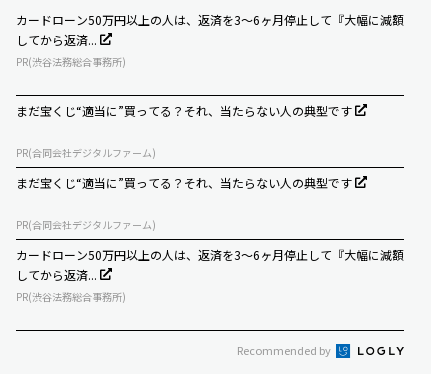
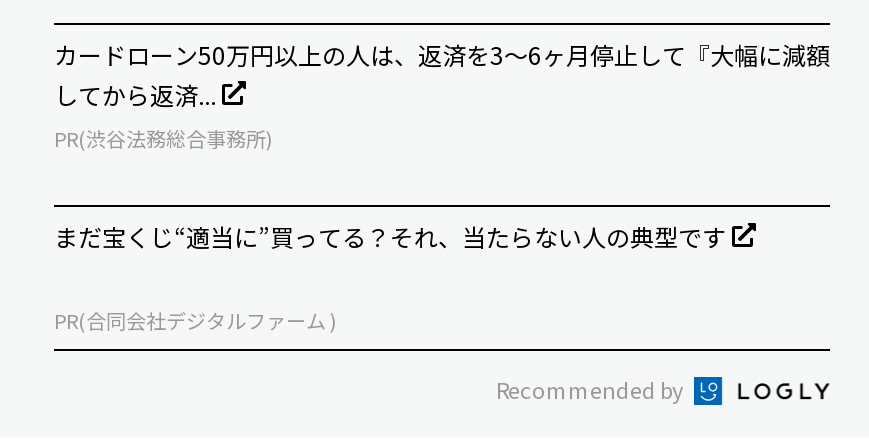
[16,145,404,304] PR(合同会社デジタルファーム) | まだ宝くじ“適当に”買ってる？それ、当たらない人の典型です | PR(合同会社デジタルファーム) | カードローン50万円以上の人は、返済を3～6ヶ月停止して『大幅に減額 | してから返済... | PR(渋谷法務総合事務所) -> [54,305,338,335] PR(合同会社デジタルファーム )

